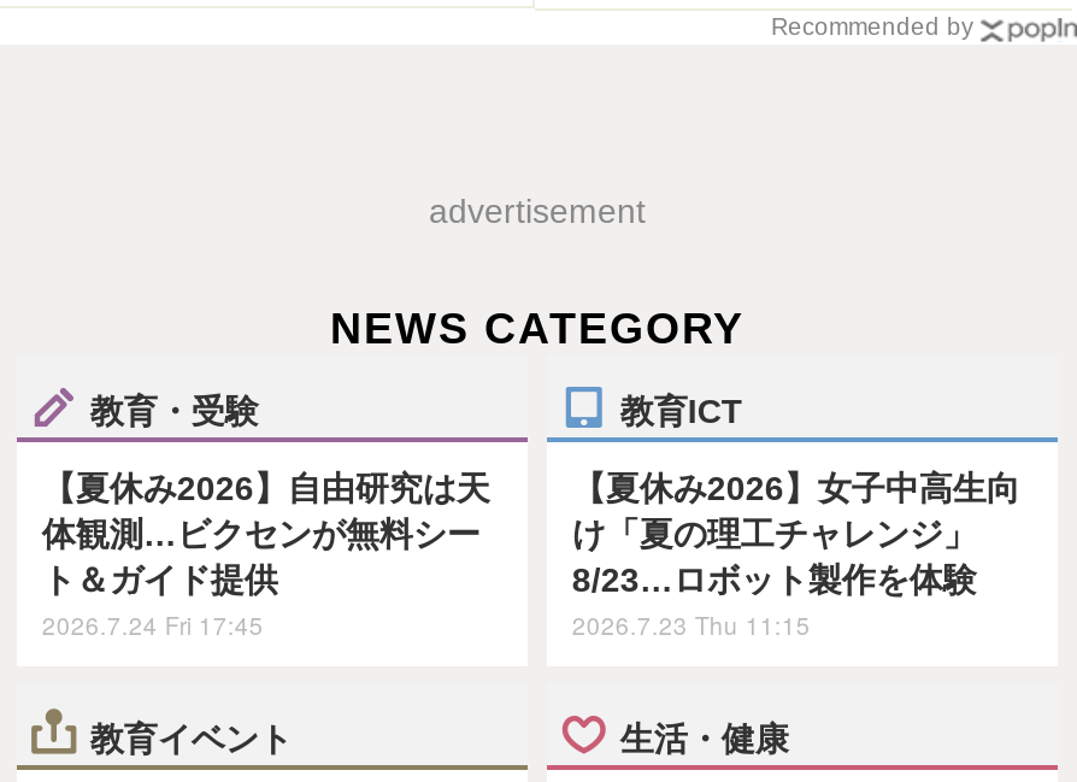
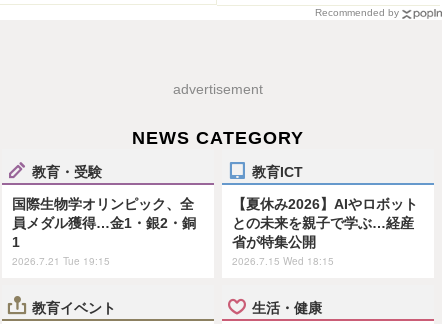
[42,469,490,643] 【夏休み2026】自由研究は天 | 体観測…ビクセンが無料シー | ト＆ガイド提供 | 2026.7.24 Fri 17:45 -> [12,196,196,268] 国際生物学オリンピック、全 | 員メダル獲得…金1・銀2・銅 | 1 | 2026.7.21 Tue 19:15
[572,469,1020,643] 【夏休み2026】女子中高生向 | け「夏の理工チャレンジ」 | 8/23…ロボット製作を体験 | 2026.7.23 Thu 11:15 -> [232,196,418,268] 【夏休み2026】AIやロボット | との未来を親子で学ぶ…経産 | 省が特集公開 | 2026.7.15 Wed 18:15

